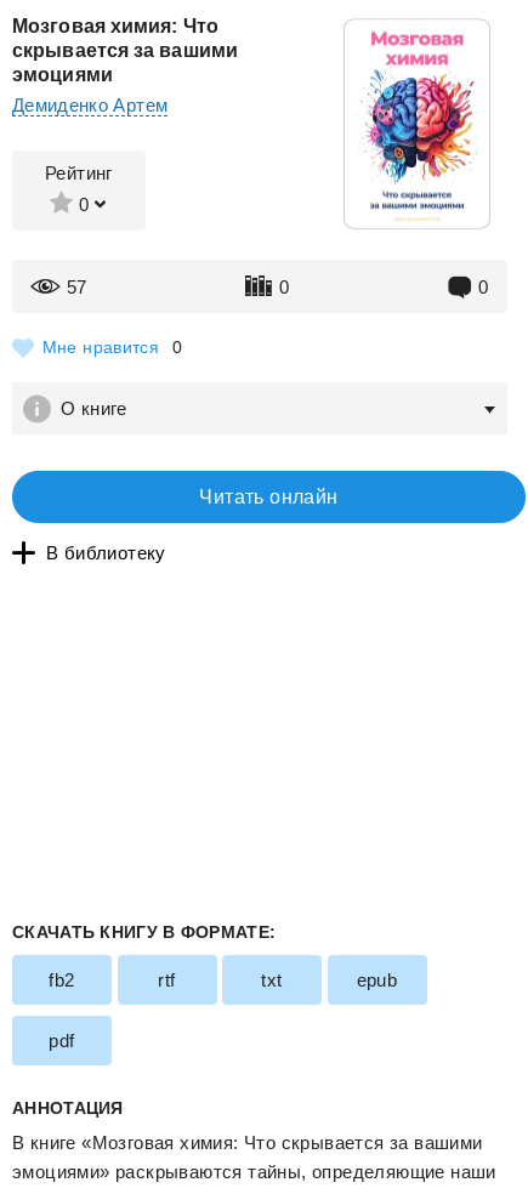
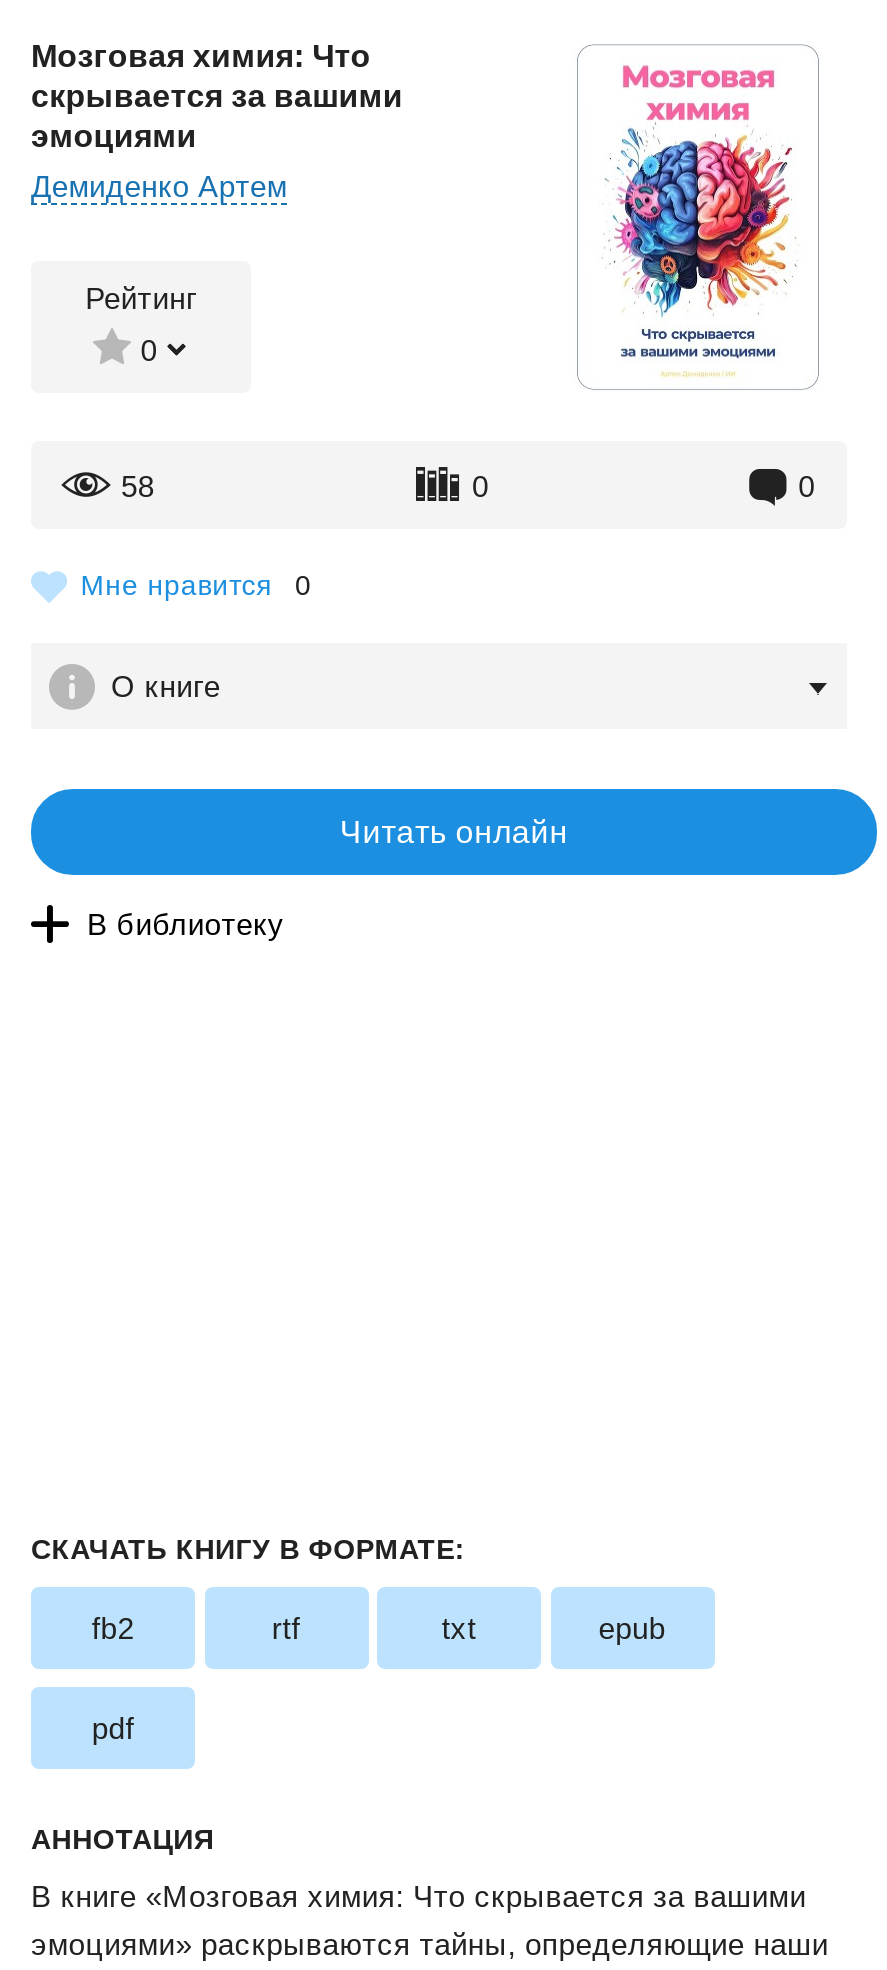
[67,277,87,297] 57 -> [121,469,154,503] 58

